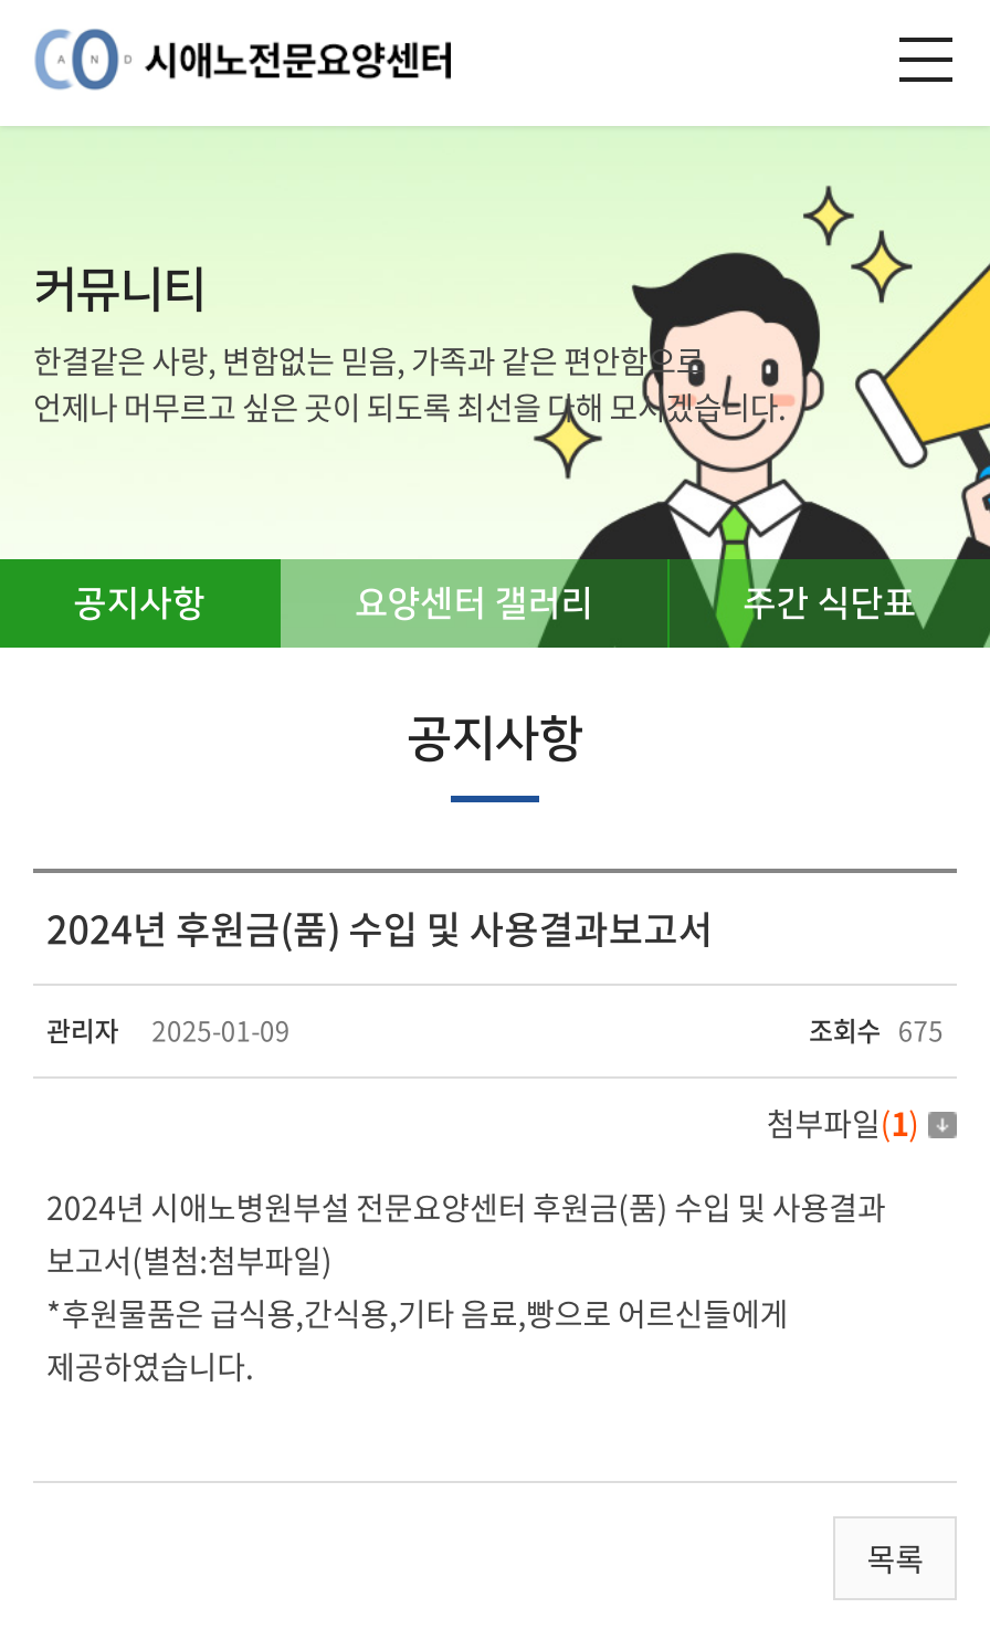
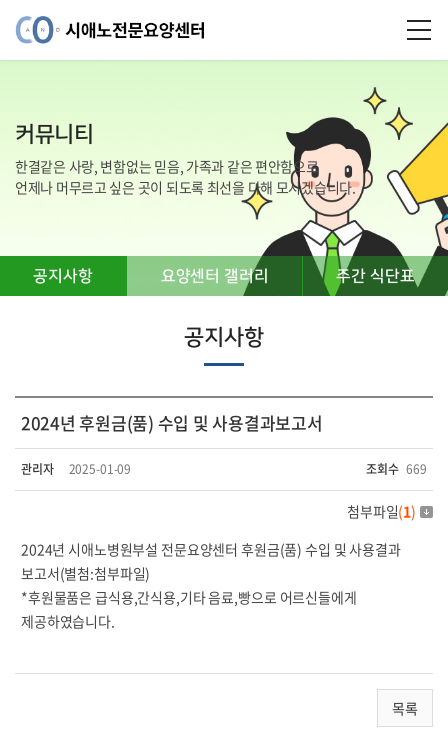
[809,1010,944,1050] 조회수 675 -> [366,460,427,478] 조회수 669

